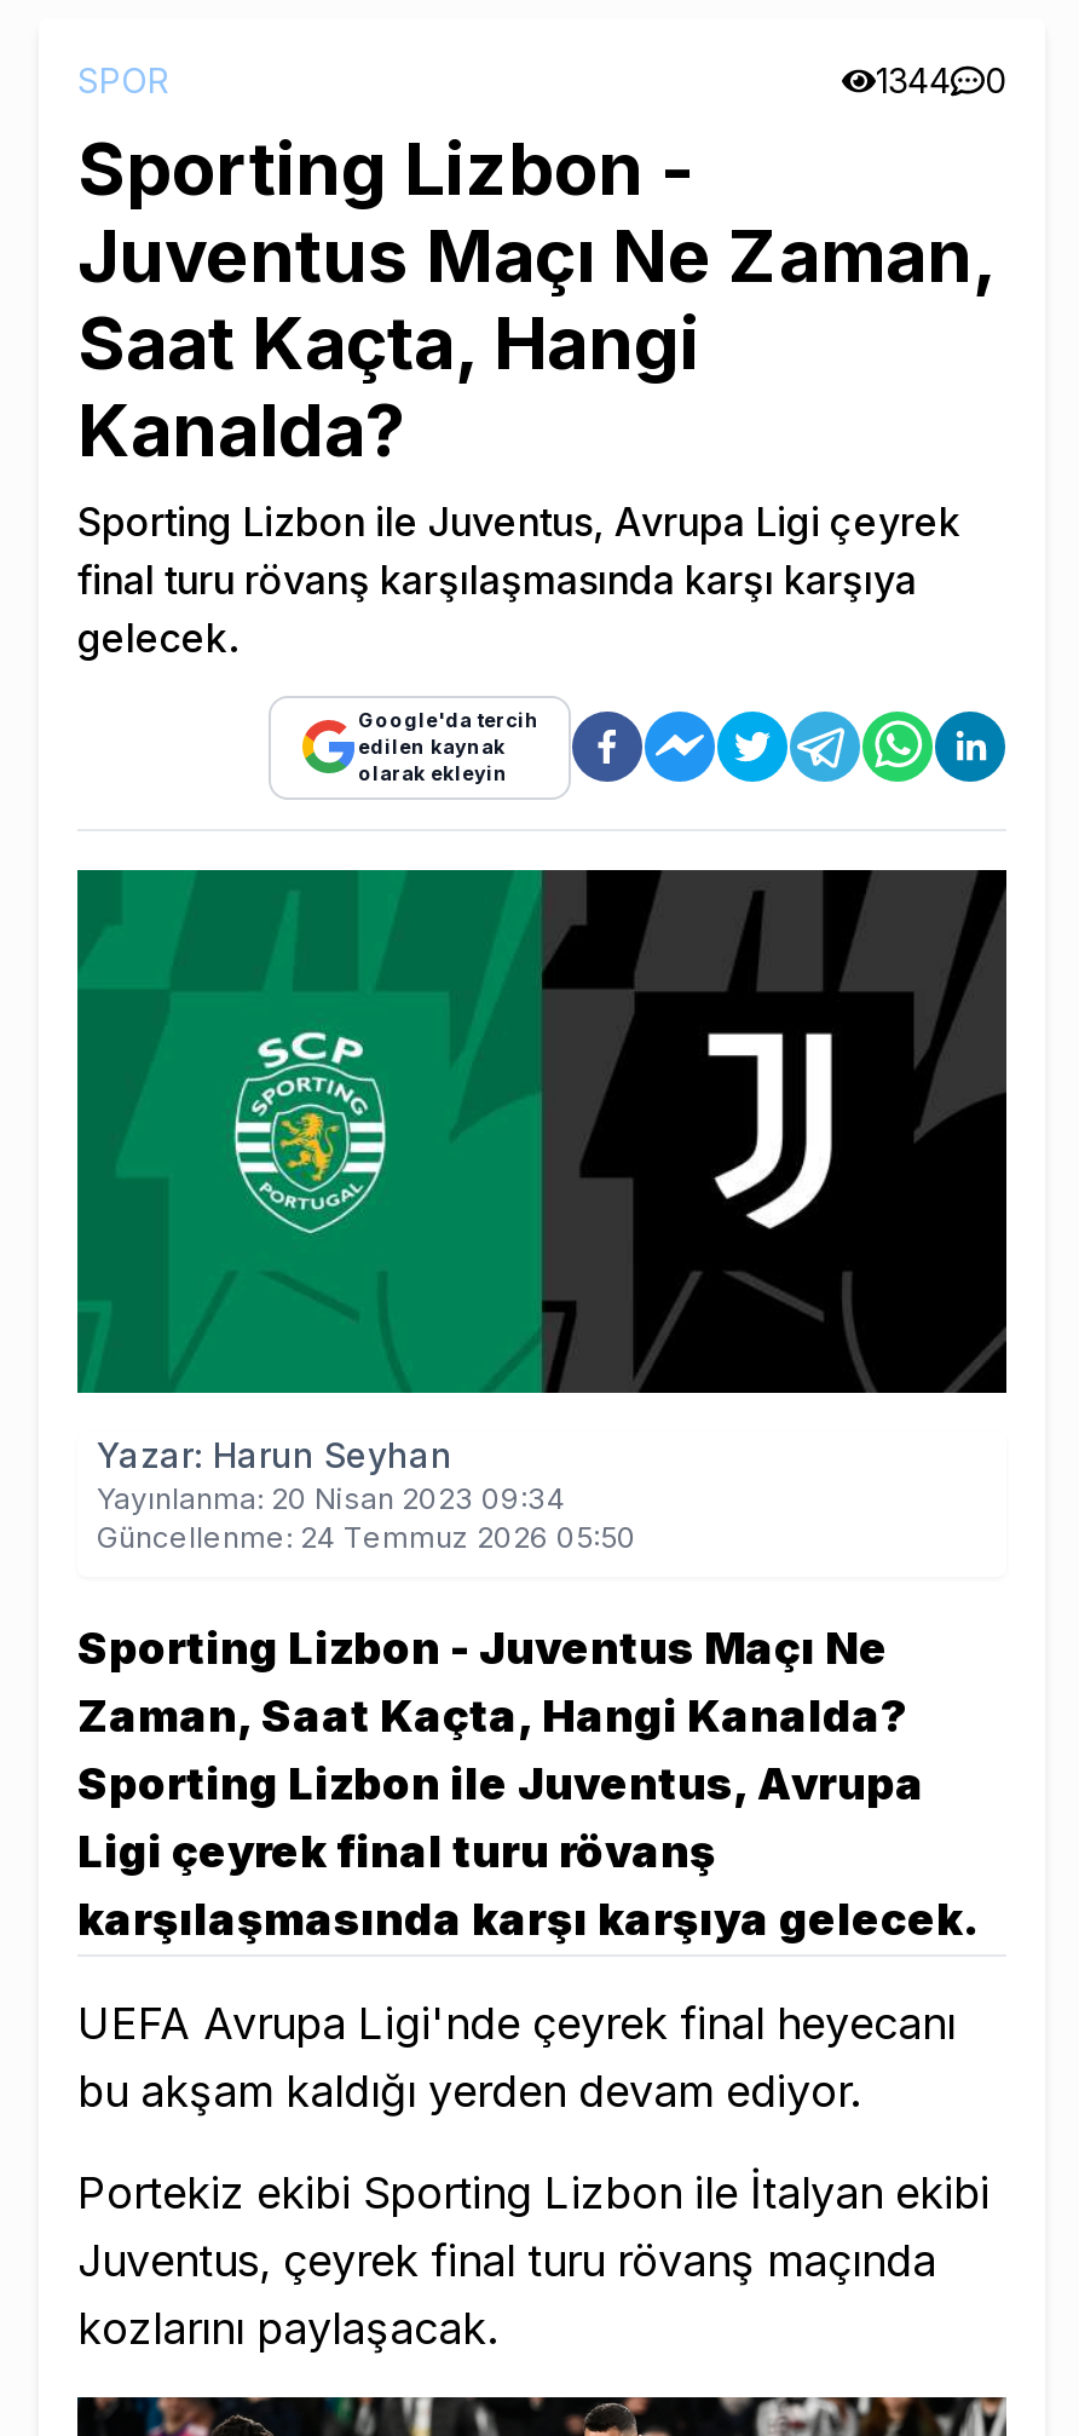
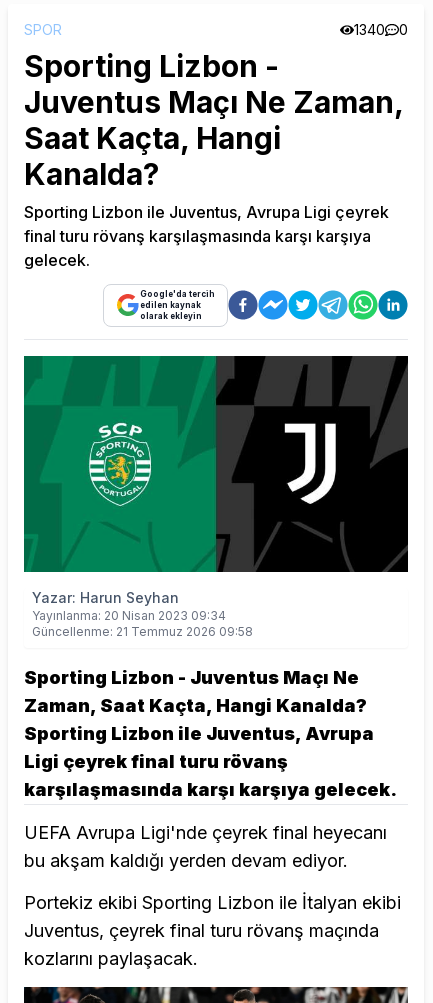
[876,58,1006,99] 1344 0 -> [354,21,408,38] 1340 0
[97,1518,636,1554] Güncellenme: 24 Temmuz 2026 05:50 -> [32,624,253,639] Güncellenme: 21 Temmuz 2026 09:58

